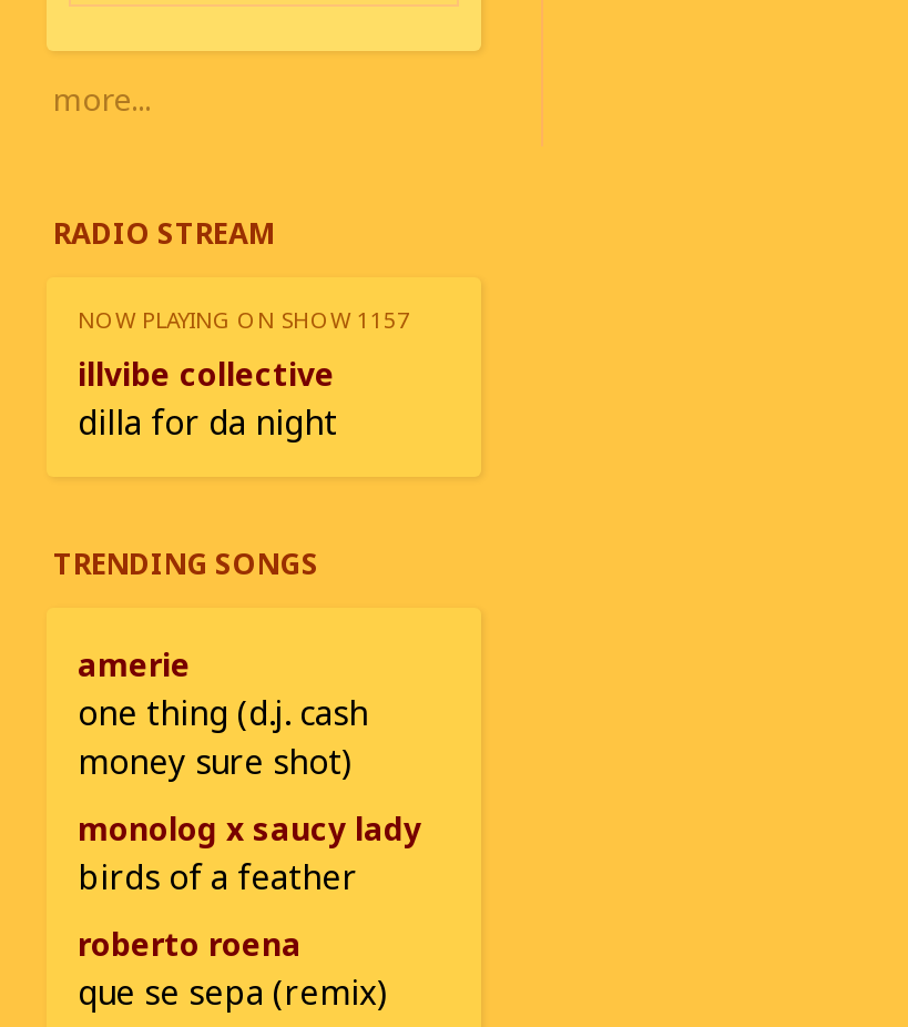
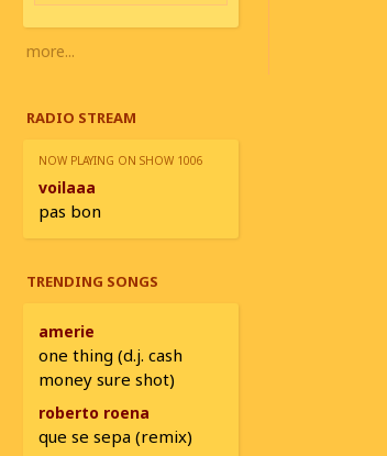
[78,304,410,444] NOW PLAYING ON SHOW 1157 | illvibe collective | dilla for da night -> [38,153,203,222] NOW PLAYING ON SHOW 1006 | voilaaa | pas bon
[78,807,421,898] monolog x saucy lady | birds of a feather -> none

